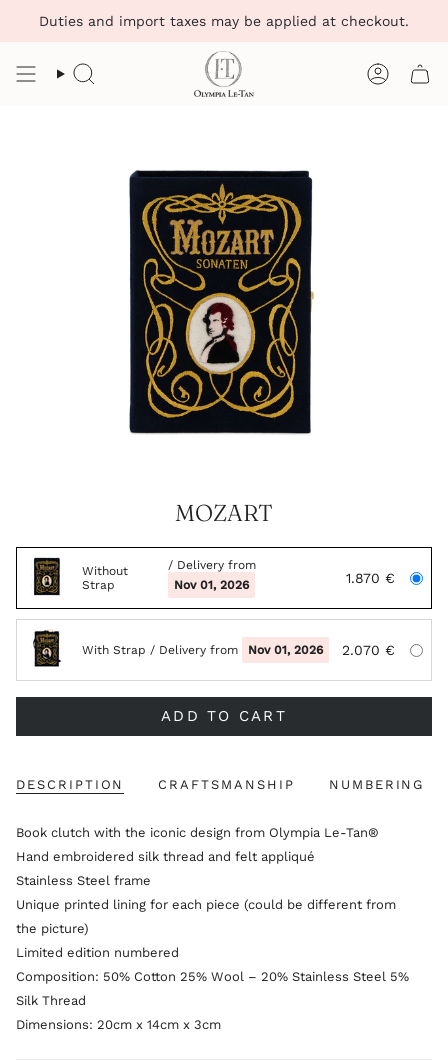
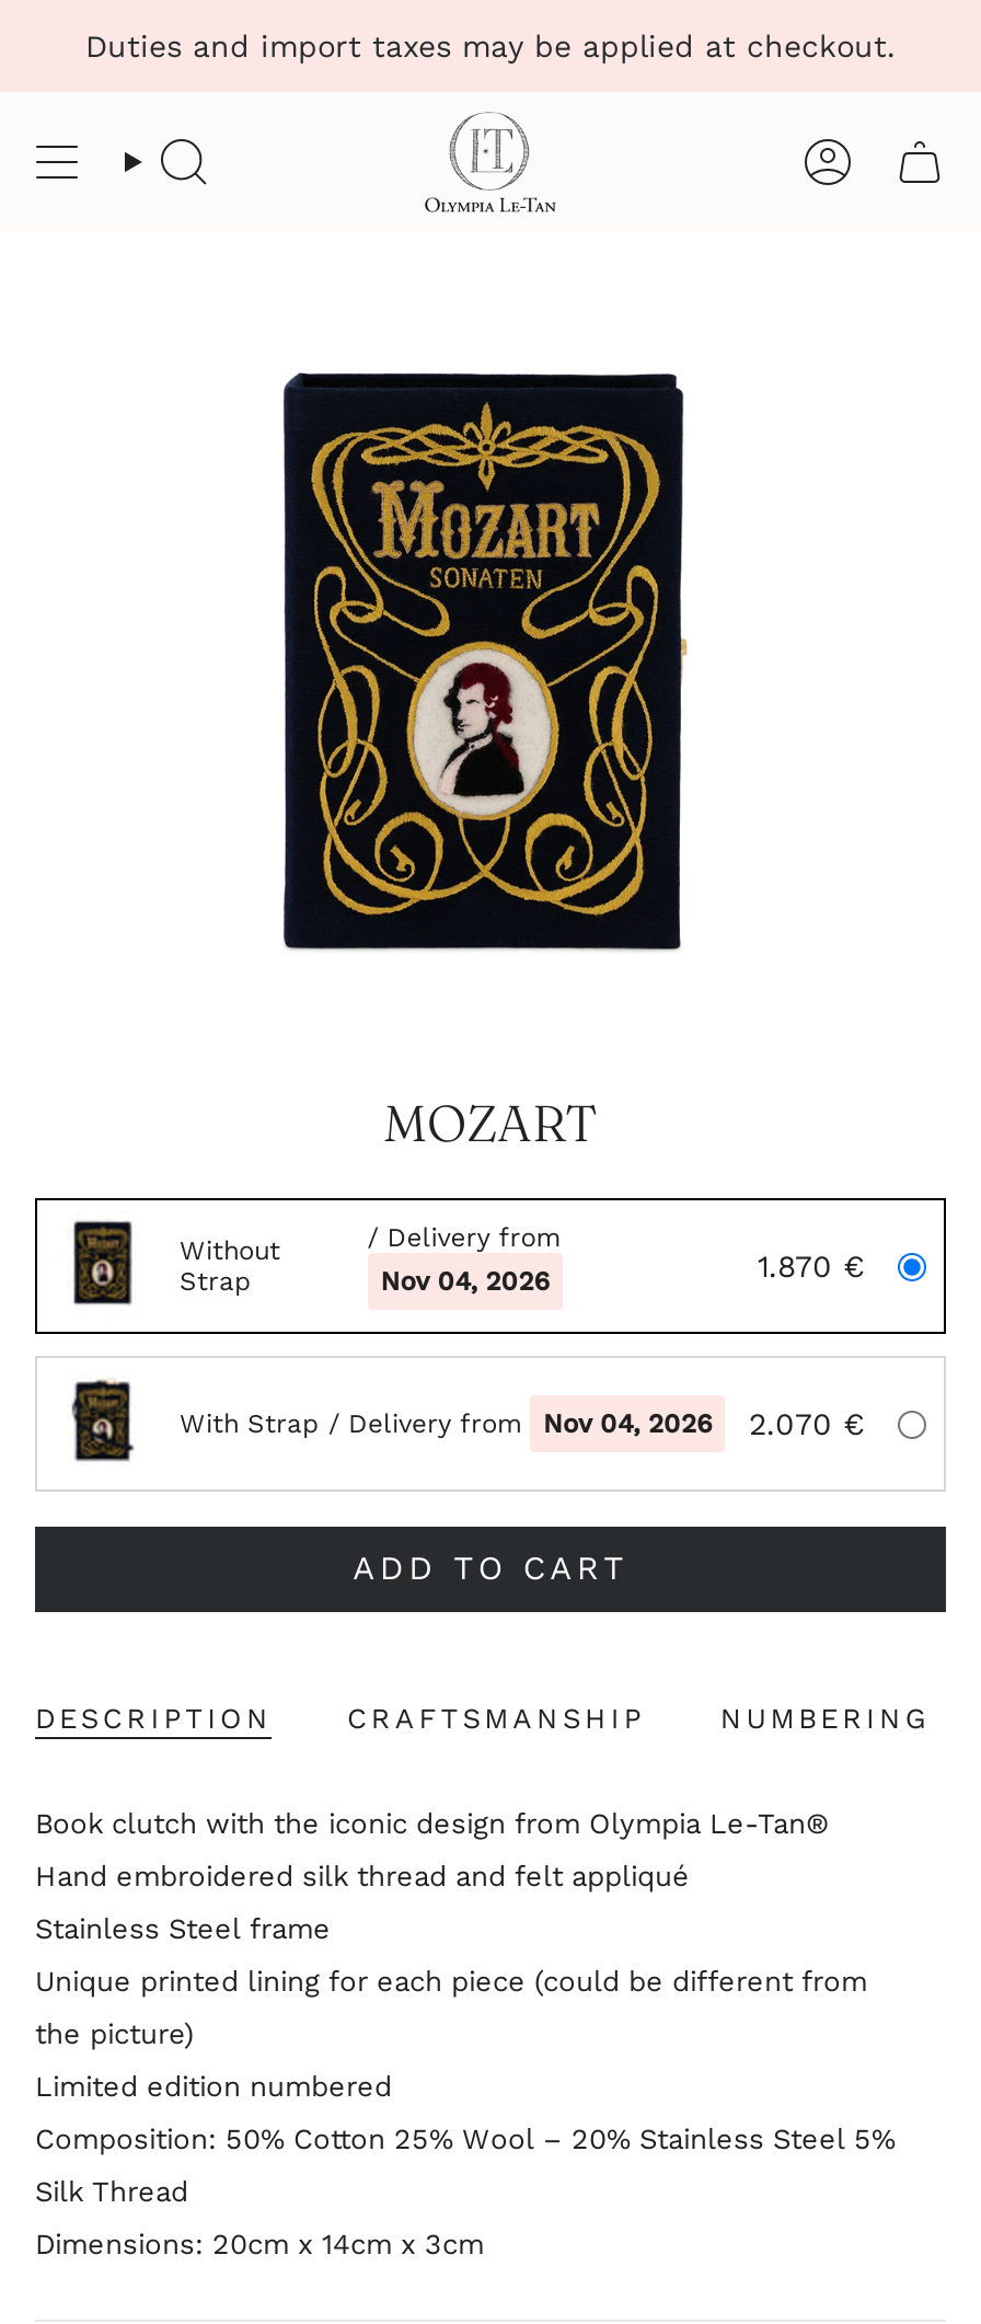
[174,578,249,592] Nov 01, 2026 -> [380,1266,549,1297] Nov 04, 2026
[82,643,323,657] With Strap / Delivery from Nov 01, 2026 -> [180,1408,712,1439] With Strap / Delivery from Nov 04, 2026

